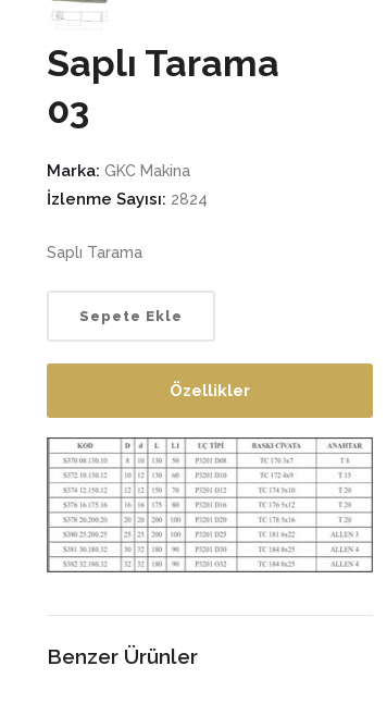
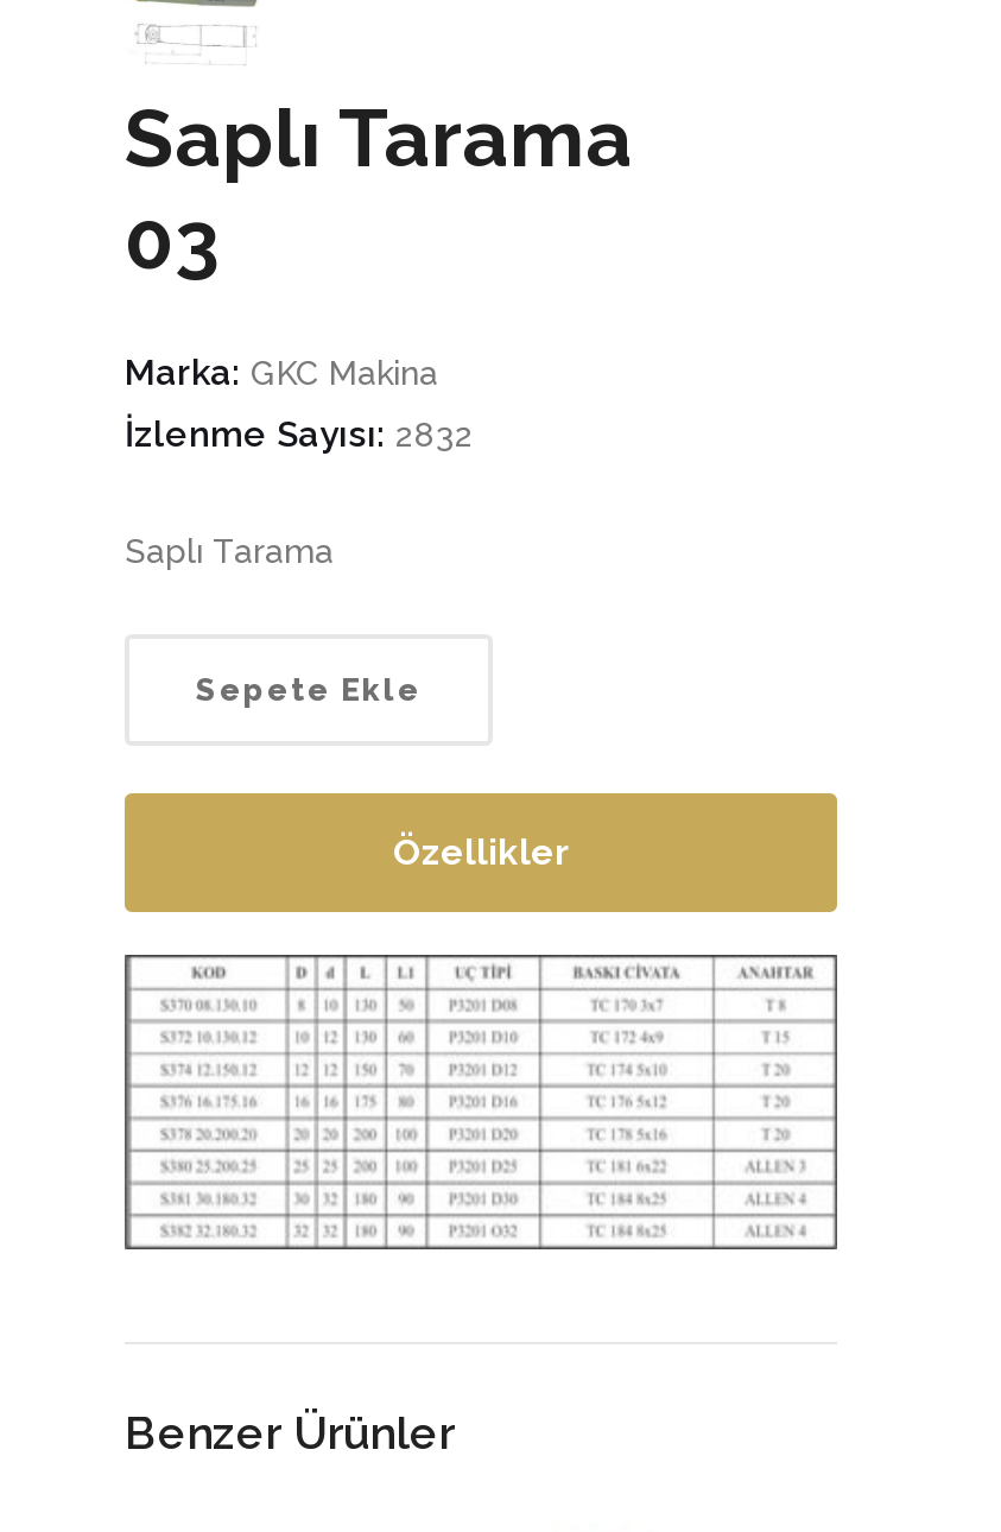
[47,189,208,209] İzlenme Sayısı: 2824 -> [125,413,474,456] İzlenme Sayısı: 2832

